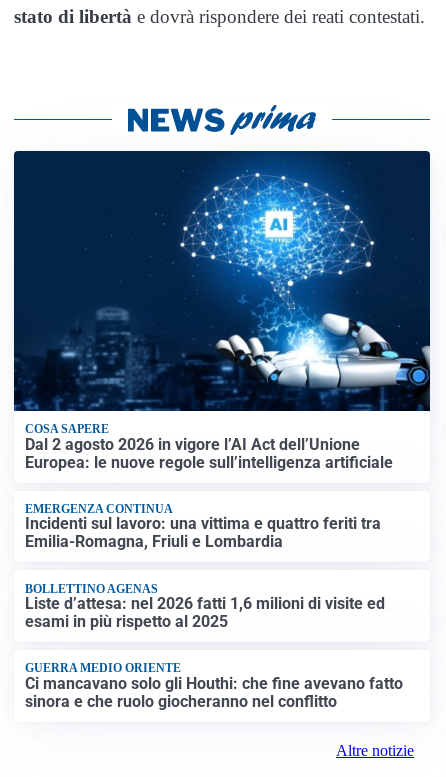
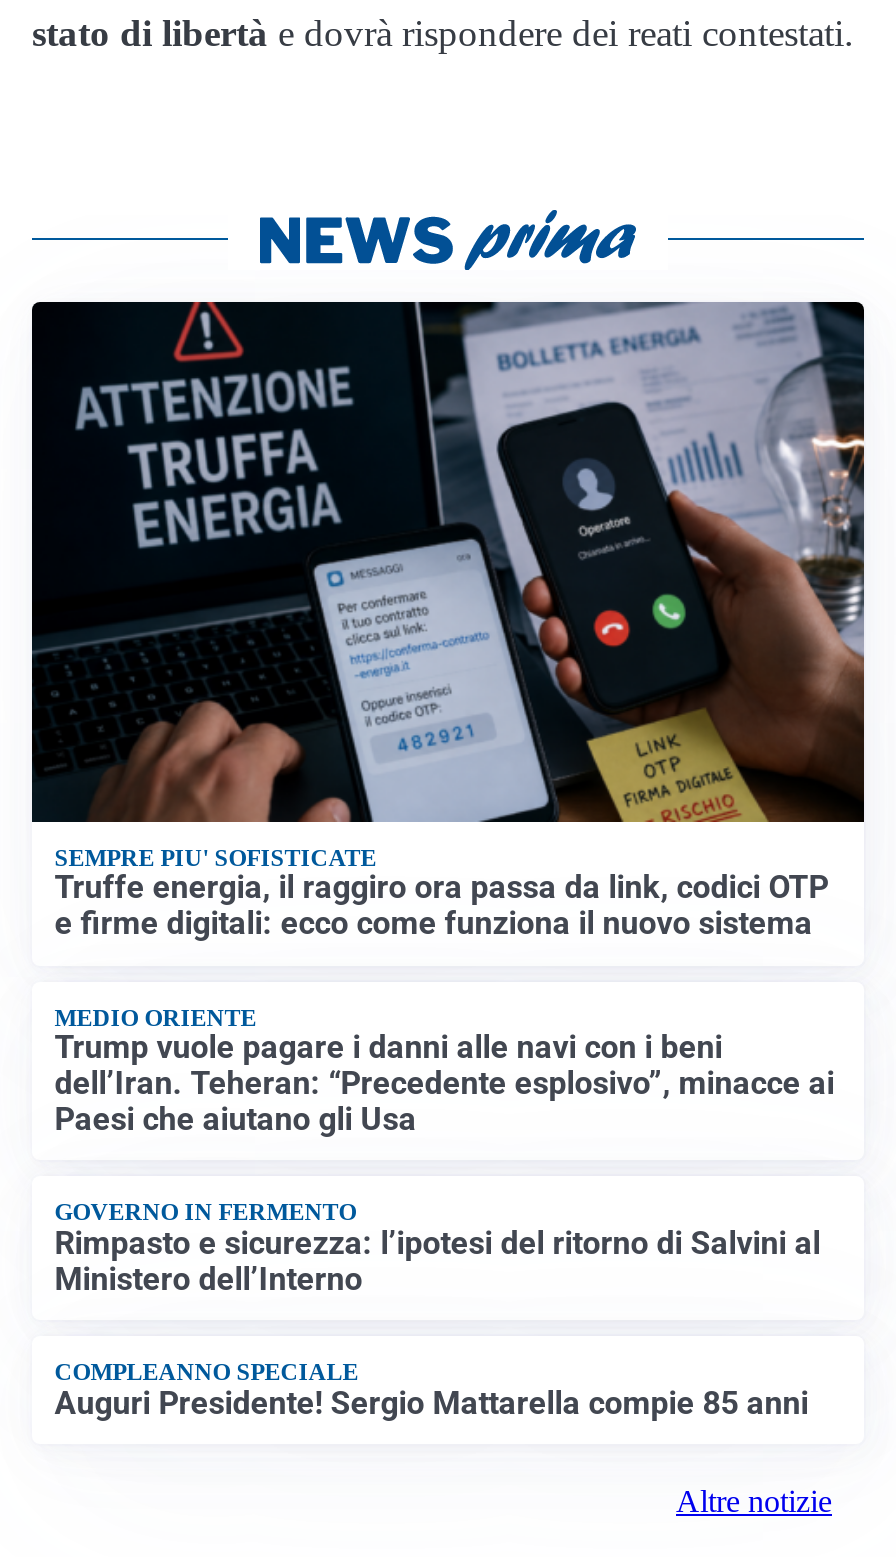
[13,150,431,471] [image] | COSA SAPERE | Dal 2 agosto 2026 in vigore l’AI Act dell’Unione | Europea: le nuove regole sull’intelligenza artificiale -> [30,300,866,943] [image] | SEMPRE PIU' SOFISTICATE | Truffe energia, il raggiro ora passa da link, codici OTP | e firme digitali: ecco come funziona il nuovo sistema
[25,502,381,551] EMERGENZA CONTINUA | Incidenti sul lavoro: una vittima e quattro feriti tra | Emilia-Romagna, Friuli e Lombardia -> [54,1004,834,1139] MEDIO ORIENTE | Trump vuole pagare i danni alle navi con i beni | dell’Iran. Teheran: “Precedente esplosivo”, minacce ai | Paesi che aiutano gli Usa
[25,582,385,631] BOLLETTINO AGENAS | Liste d’attesa: nel 2026 fatti 1,6 milioni di visite ed | esami in più rispetto al 2025 -> [54,1199,820,1298] GOVERNO IN FERMENTO | Rimpasto e sicurezza: l’ipotesi del ritorno di Salvini al | Ministero dell’Interno
[25,661,403,711] GUERRA MEDIO ORIENTE | Ci mancavano solo gli Houthi: che fine avevano fatto | sinora e che ruolo giocheranno nel conflitto -> [54,1359,808,1422] COMPLEANNO SPECIALE | Auguri Presidente! Sergio Mattarella compie 85 anni

